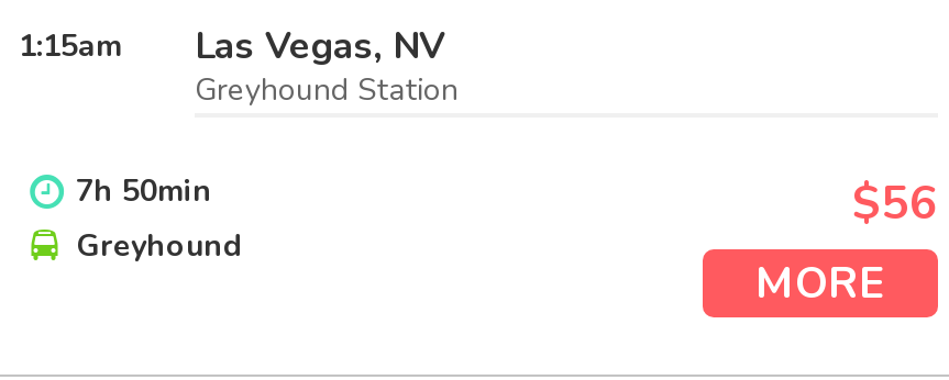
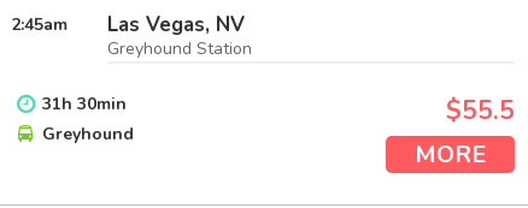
[19,21,445,71] 1:15am Las Vegas, NV -> [11,11,245,38] 2:45am Las Vegas, NV
[76,170,212,212] 7h 50min -> [42,93,127,115] 31h 30min
[852,172,938,234] $56 -> [446,94,515,127] $55.5

